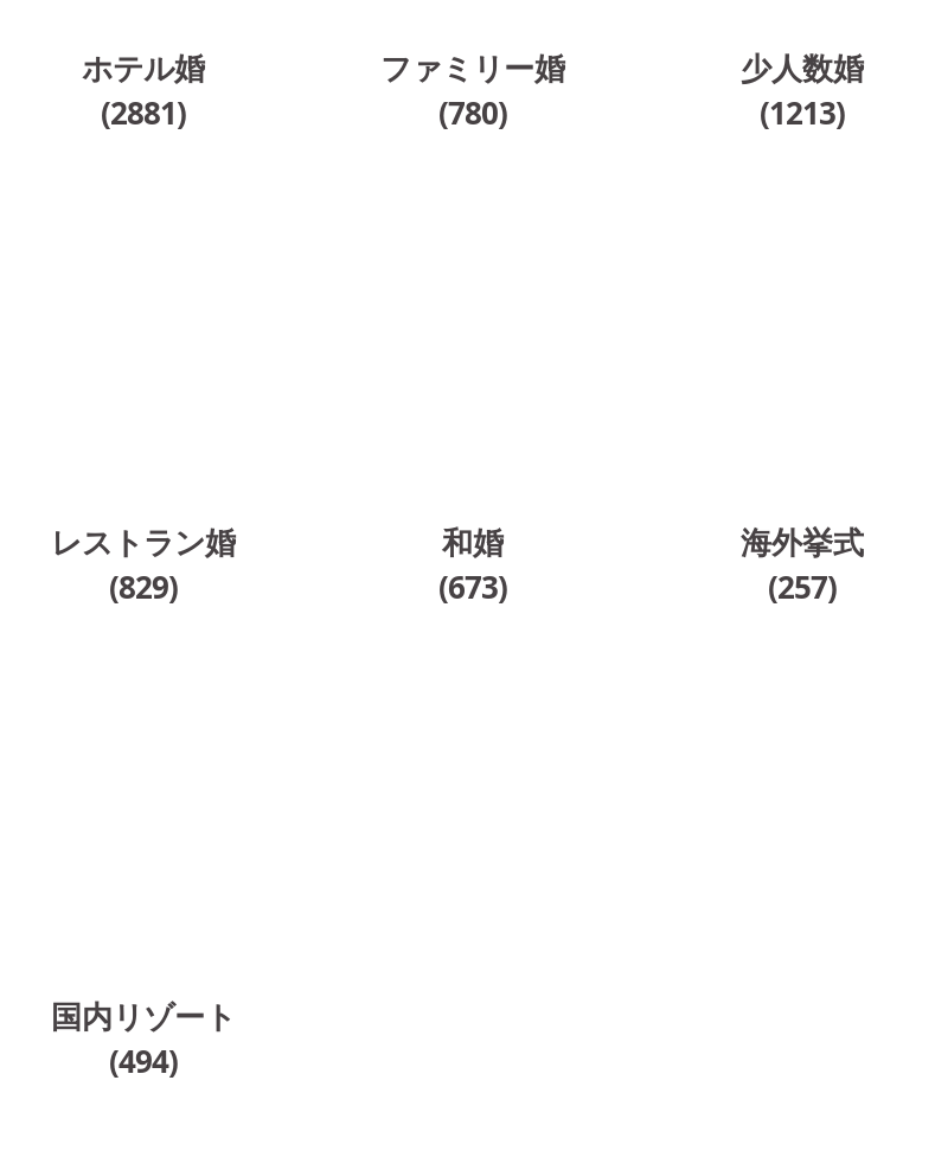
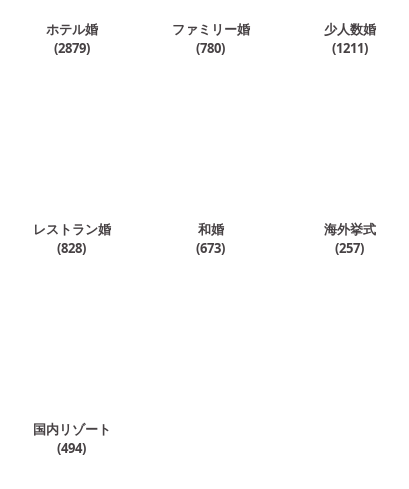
[101,92,186,134] (2881) -> [54,39,90,57] (2879)
[760,92,845,134] (1213) -> [332,39,368,57] (1211)
[109,566,178,608] (829) -> [57,239,86,257] (828)

